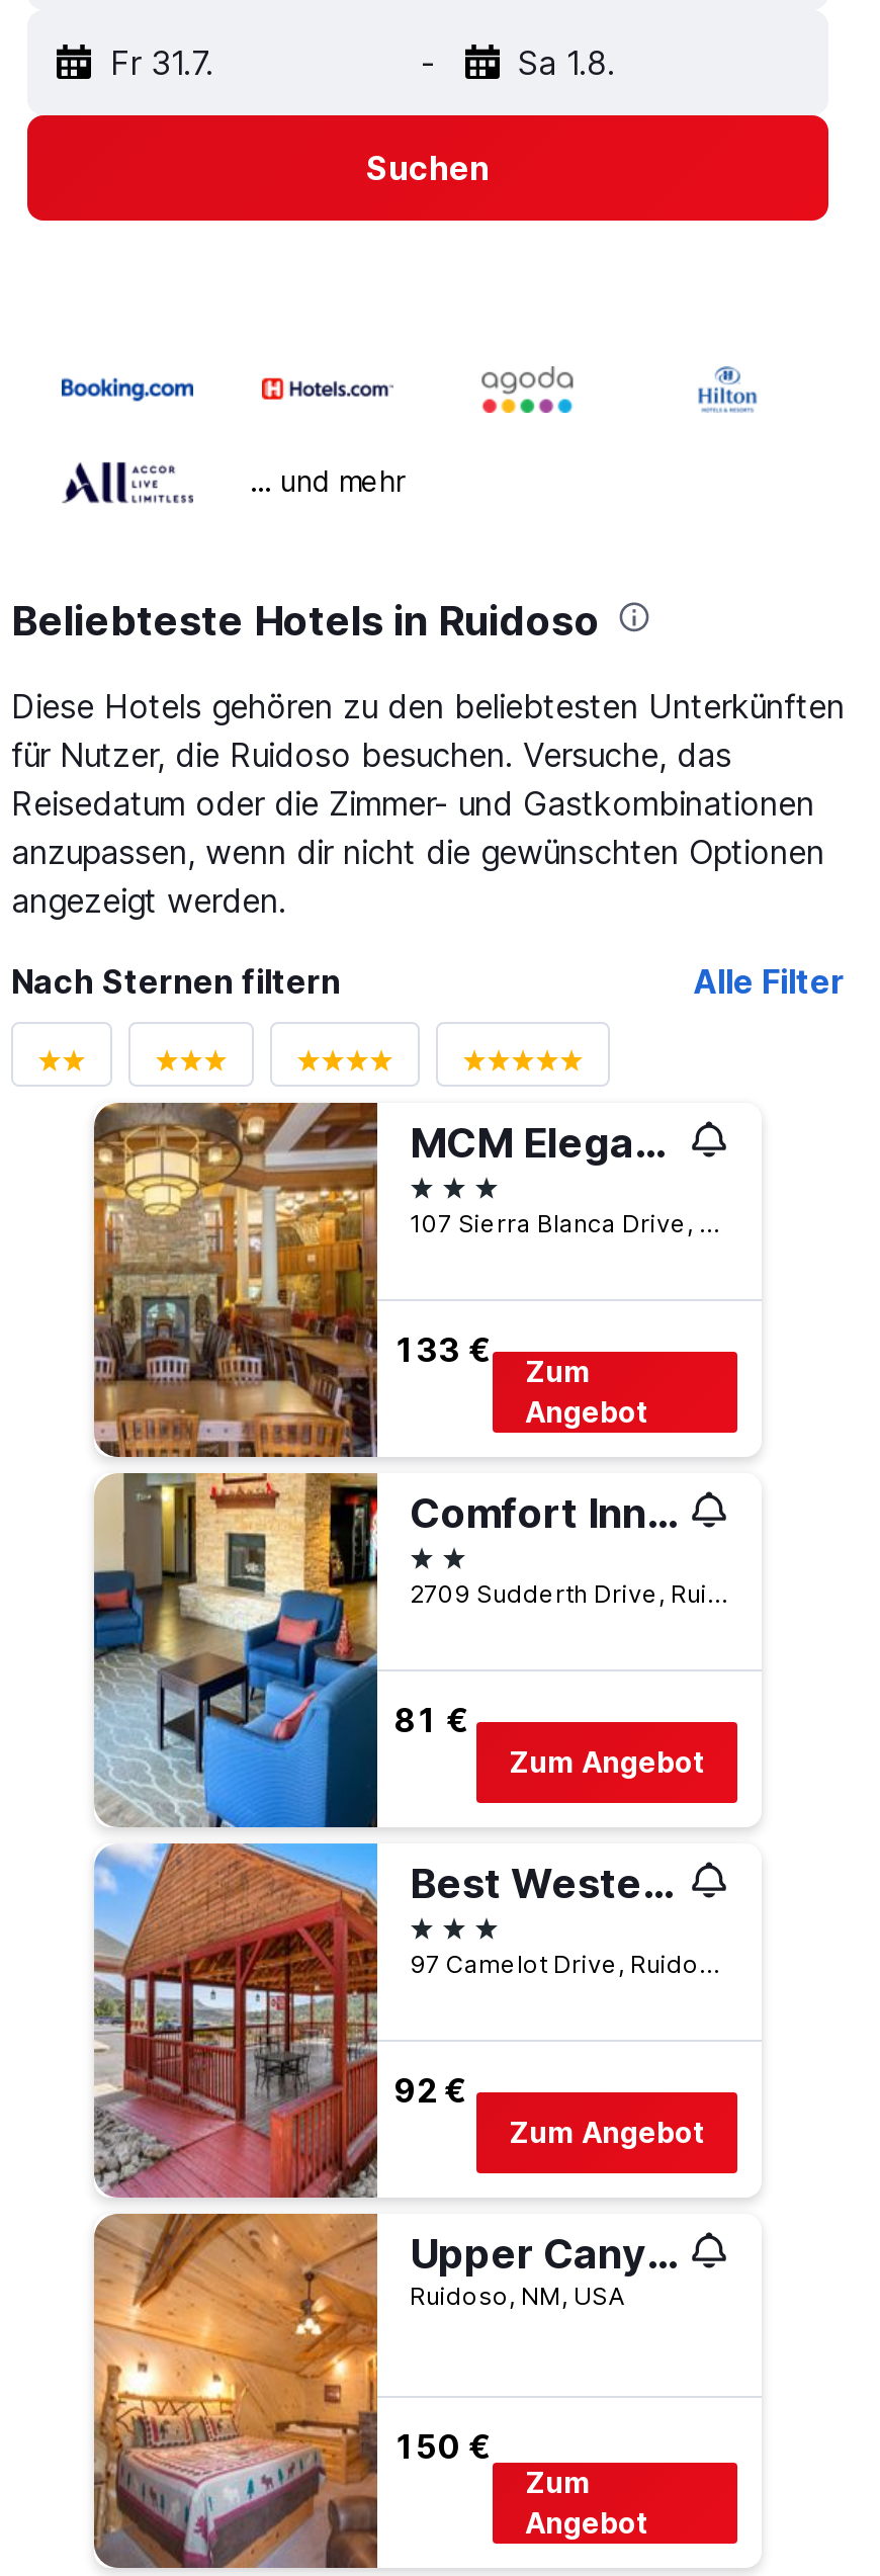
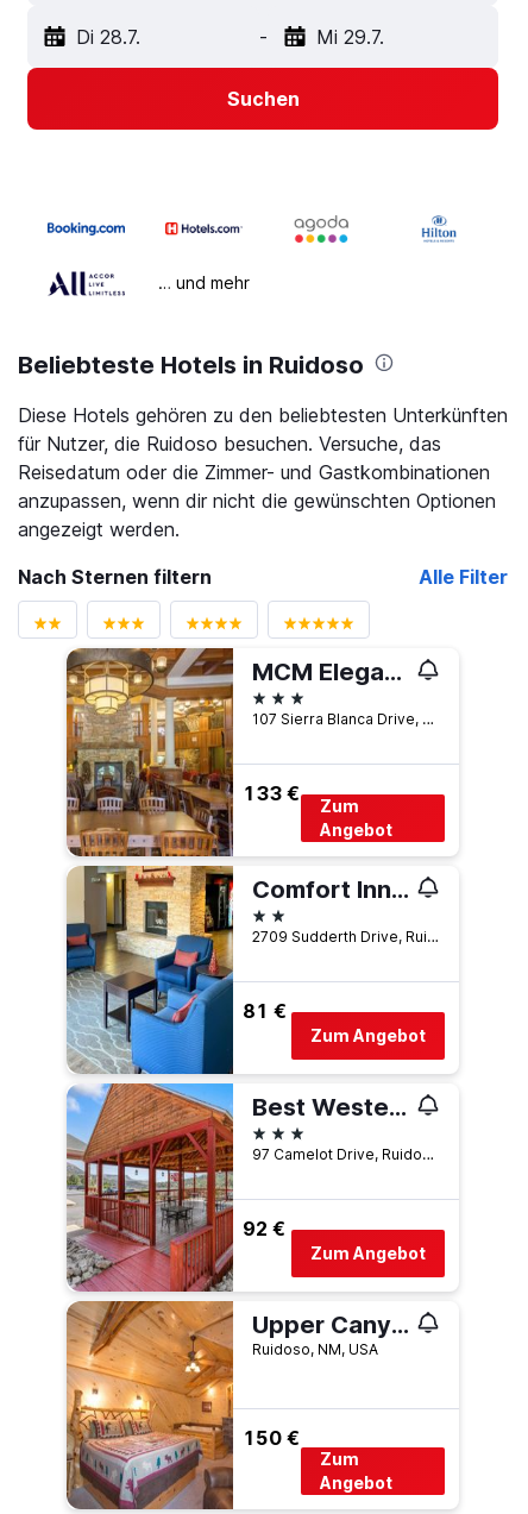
[110,43,213,83] Fr 31.7. -> [76,25,140,49] Di 28.7.
[518,43,615,83] Sa 1.8. -> [316,25,384,49] Mi 29.7.

